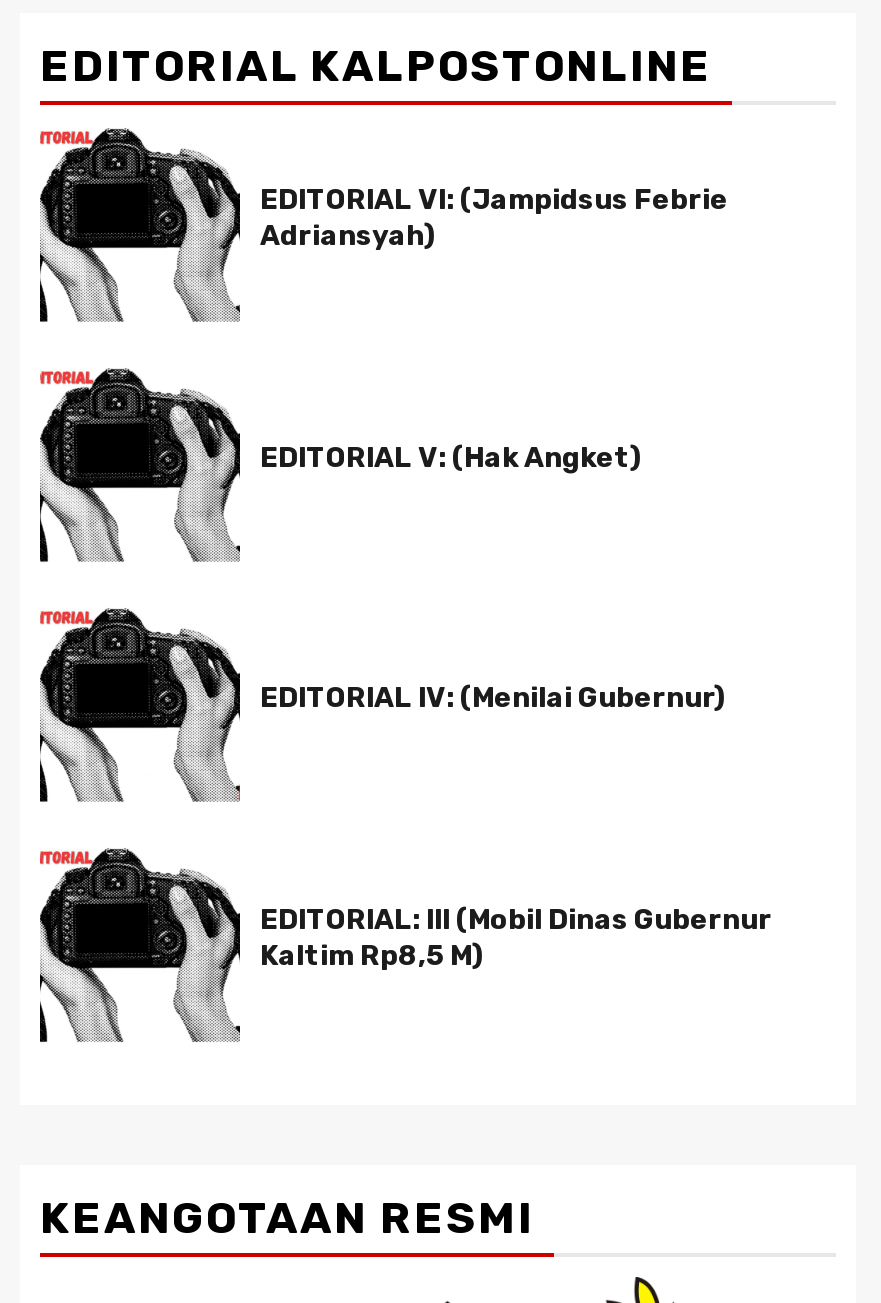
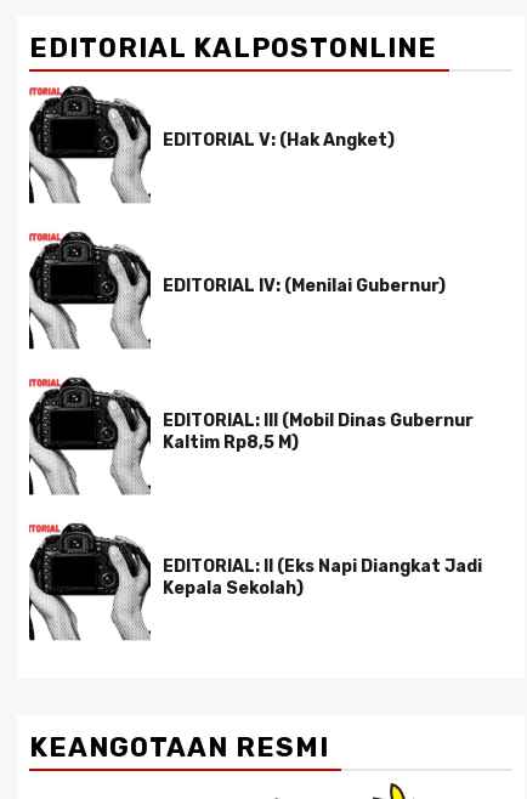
[260,184,728,254] EDITORIAL VI: (Jampidsus Febrie | Adriansyah) -> none
moved [38,367,772,974] -> [28,85,474,453]: [image] | EDITORIAL V: (Hak Angket) | EDITORIAL IV: (Menilai Gubernur) | EDITORIAL: III (Mobil Dinas Gubernur | Kaltim Rp8,5 M)
none -> [163,557,482,599] EDITORIAL: II (Eks Napi Diangkat Jadi | Kepala Sekolah)

